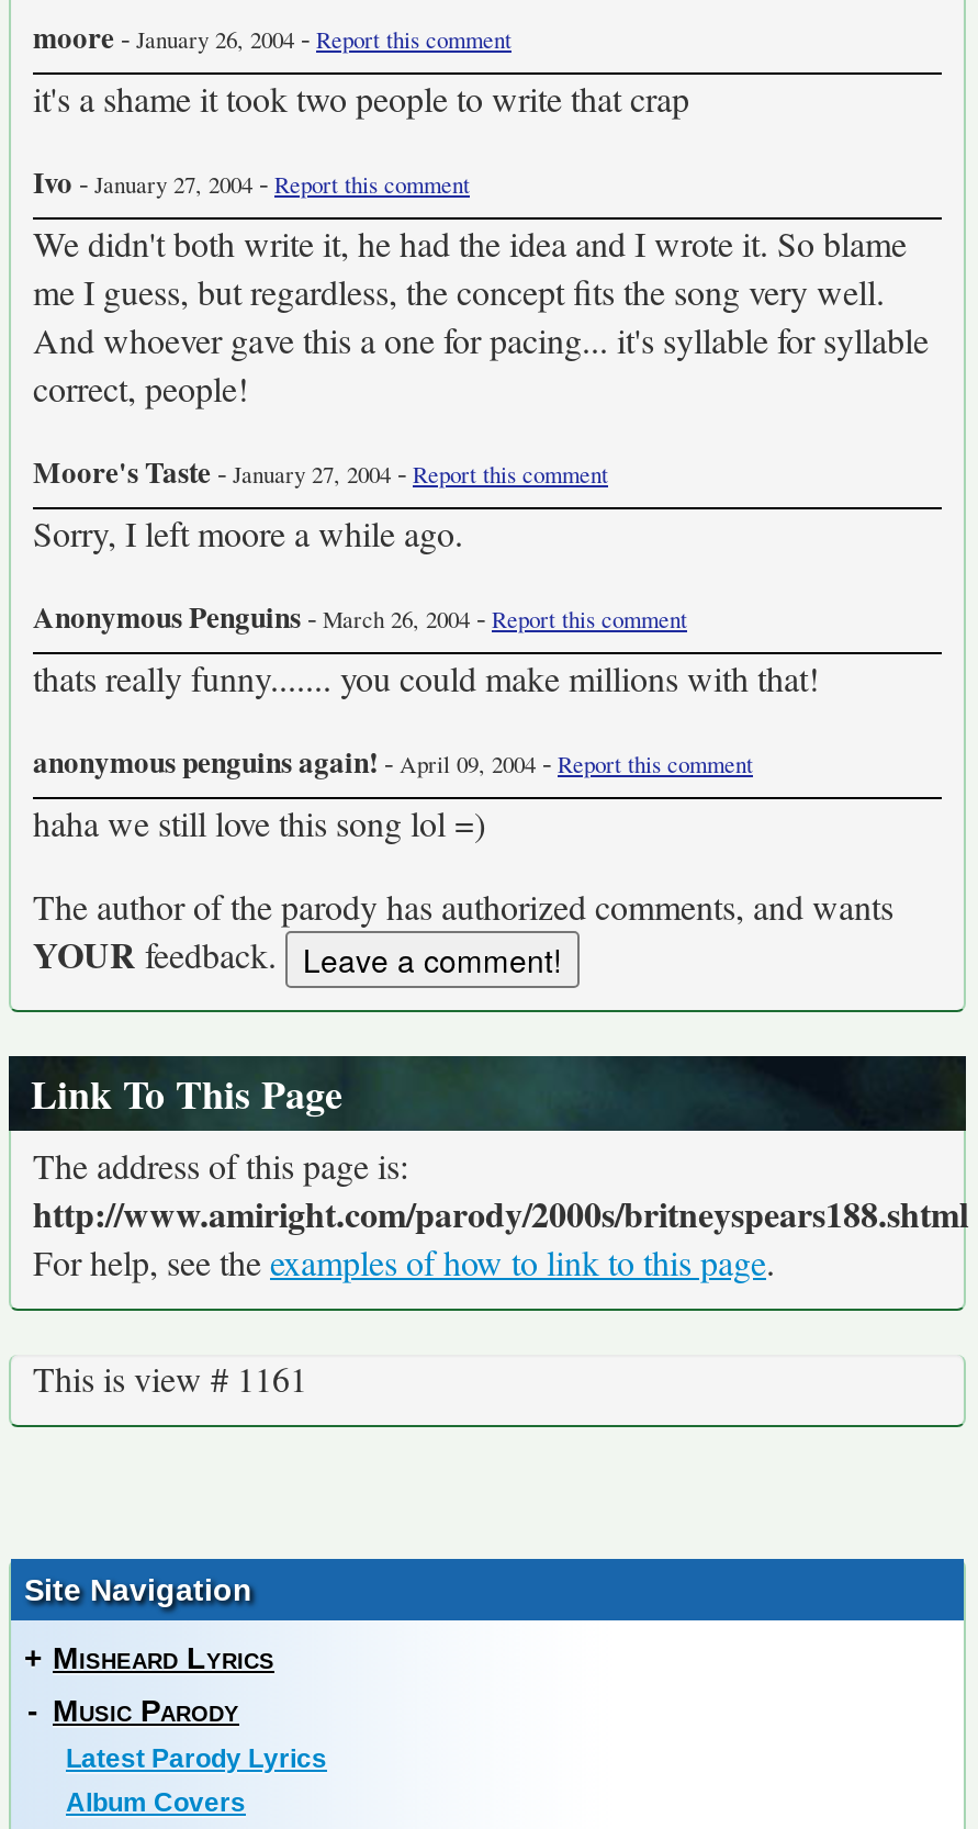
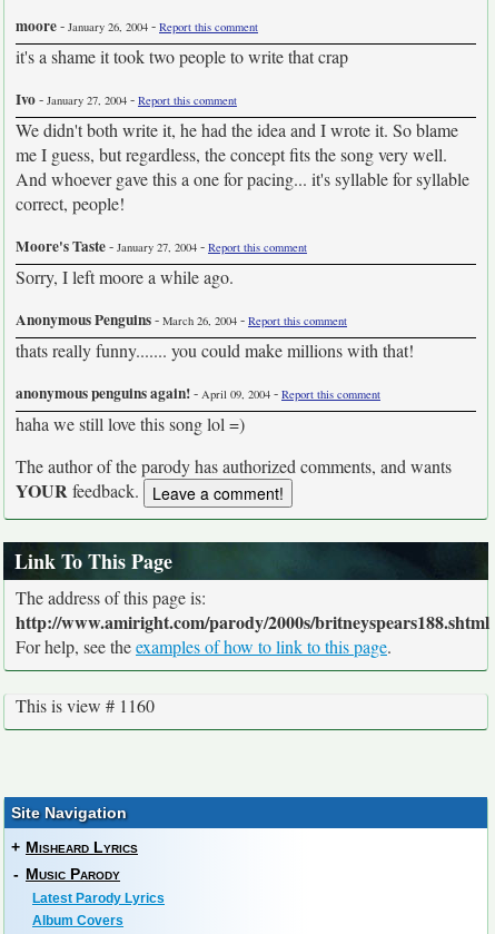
[33,1356,307,1402] This is view # 1161 -> [16,694,155,717] This is view # 1160

